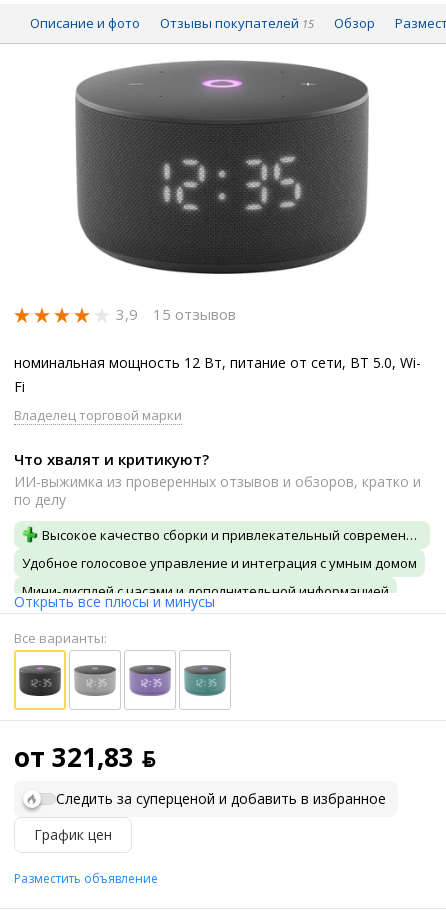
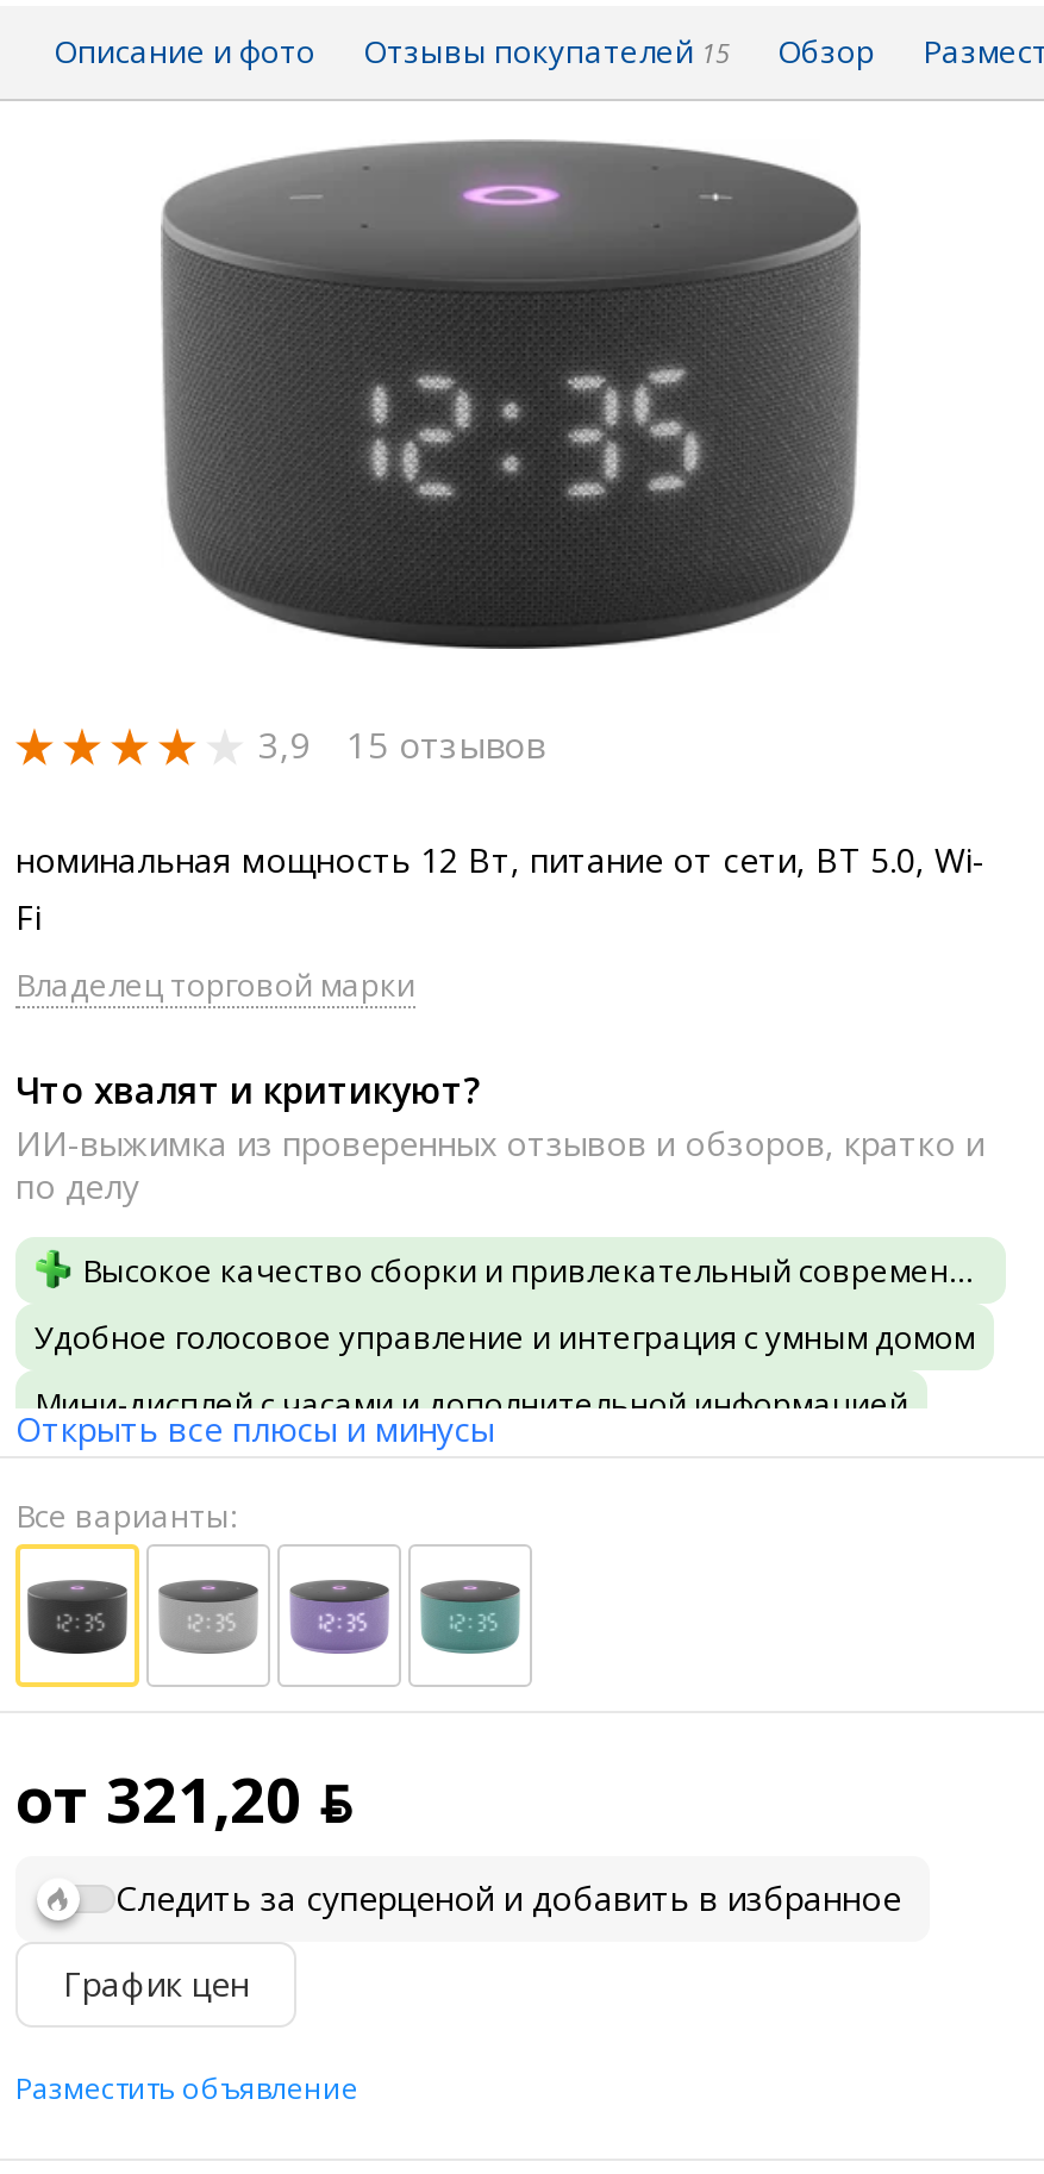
[14,739,156,775] от 321,83 ƃ -> [15,1757,354,1843] от 321,20 ƃ

